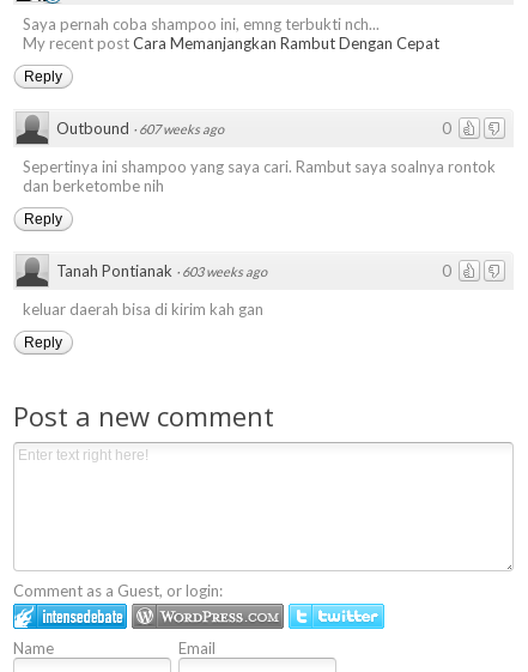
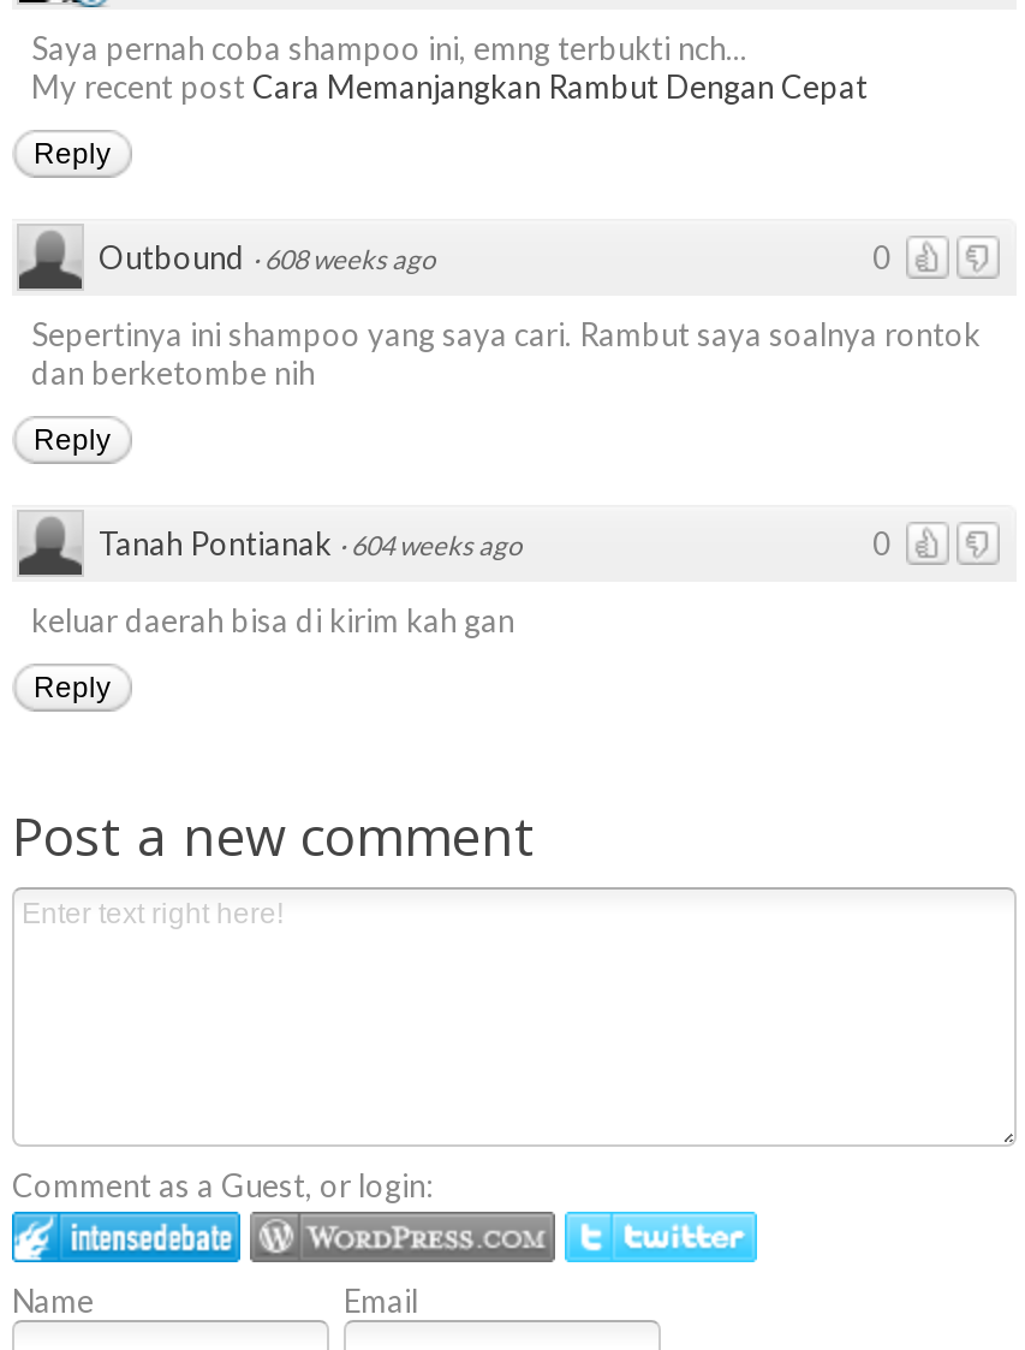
[56,119,224,138] Outbound · 607 weeks ago -> [99,238,435,276] Outbound · 608 weeks ago
[56,261,267,280] Tanah Pontianak · 603 weeks ago -> [99,524,522,563] Tanah Pontianak · 604 weeks ago

